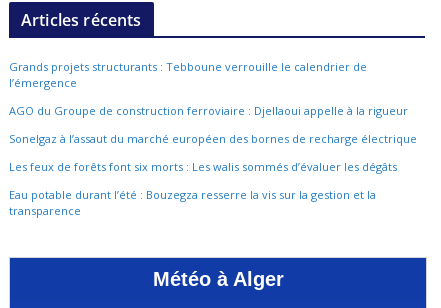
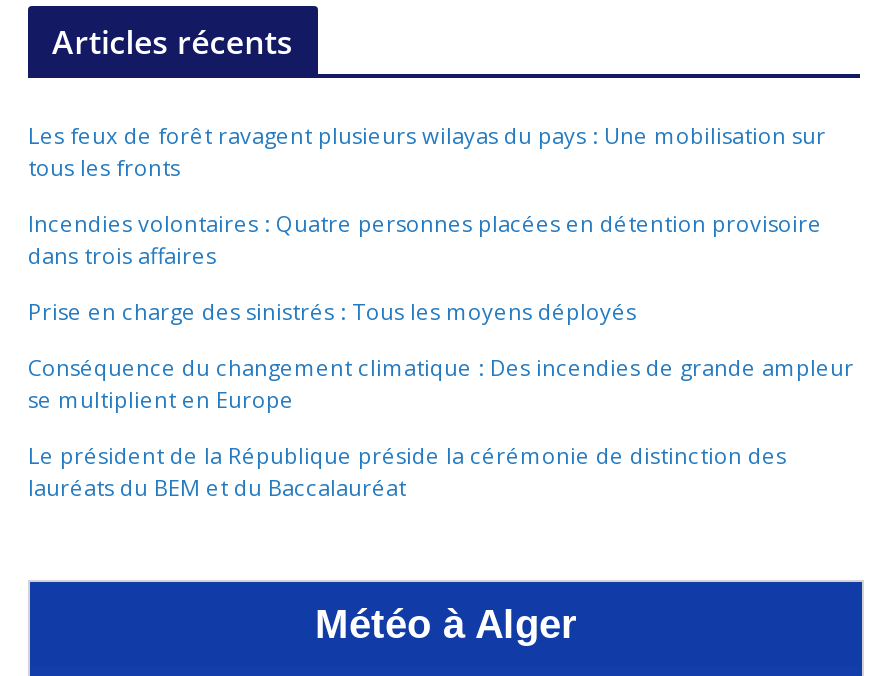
[9,59,367,90] Grands projets structurants : Tebboune verrouille le calendrier de | l’émergence -> [28,120,826,182] Les feux de forêt ravagent plusieurs wilayas du pays : Une mobilisation sur | tous les fronts
[9,103,408,118] AGO du Groupe de construction ferroviaire : Djellaoui appelle à la rigueur -> [28,208,822,270] Incendies volontaires : Quatre personnes placées en détention provisoire | dans trois affaires
[9,131,417,146] Sonelgaz à l’assaut du marché européen des bornes de recharge électrique -> [28,296,636,326] Prise en charge des sinistrés : Tous les moyens déployés
[9,159,397,174] Les feux de forêts font six morts : Les walis sommés d’évaluer les dégâts -> [28,352,854,414] Conséquence du changement climatique : Des incendies de grande ampleur | se multiplient en Europe
[9,187,376,218] Eau potable durant l’été : Bouzegza resserre la vis sur la gestion et la | transparence -> [28,440,786,502] Le président de la République préside la cérémonie de distinction des | lauréats du BEM et du Baccalauréat

